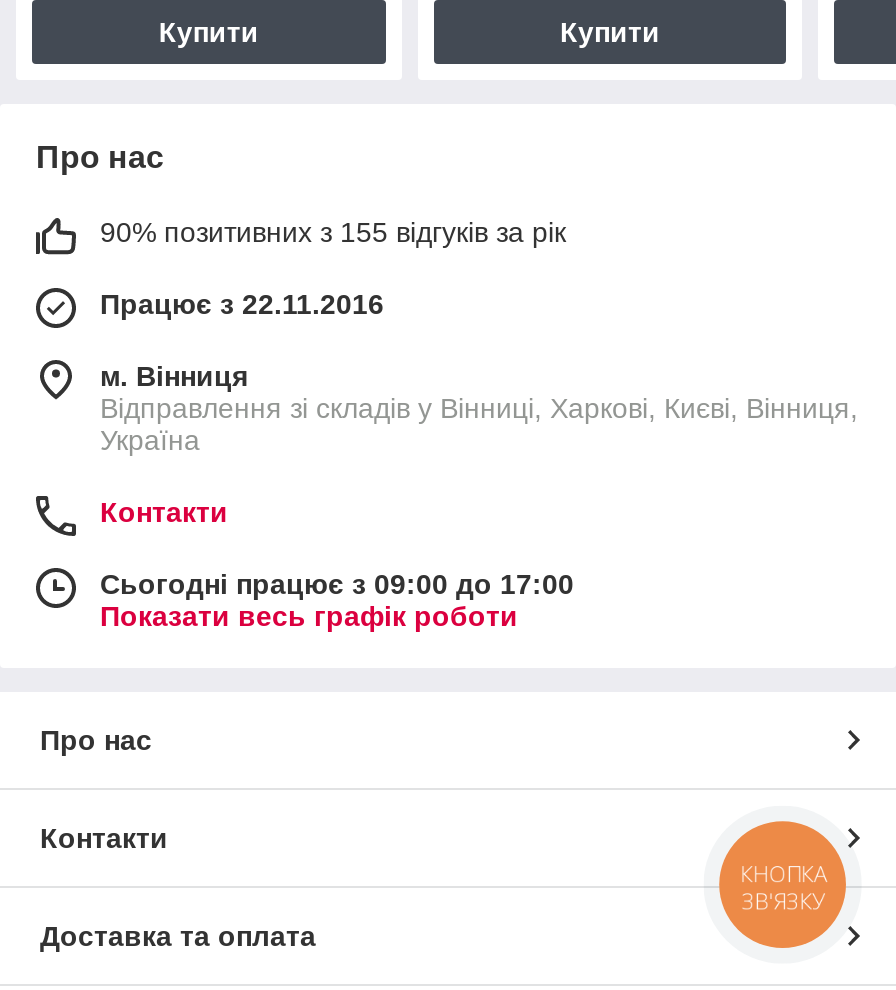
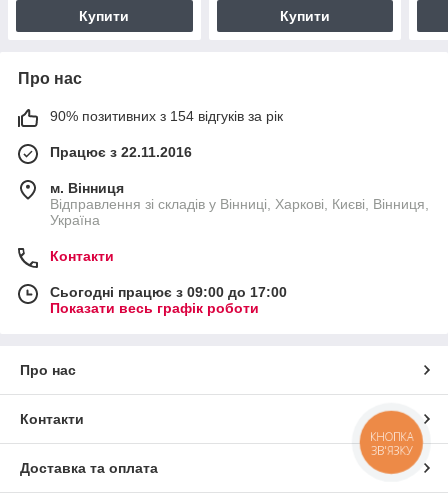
[100,216,566,248] 90% позитивних з 155 відгуків за рік -> [50,108,283,124] 90% позитивних з 154 відгуків за рік

